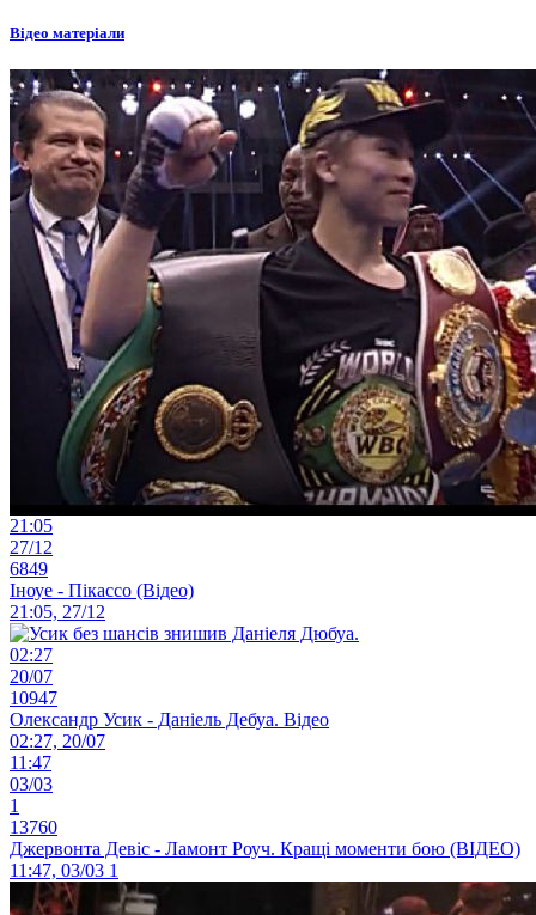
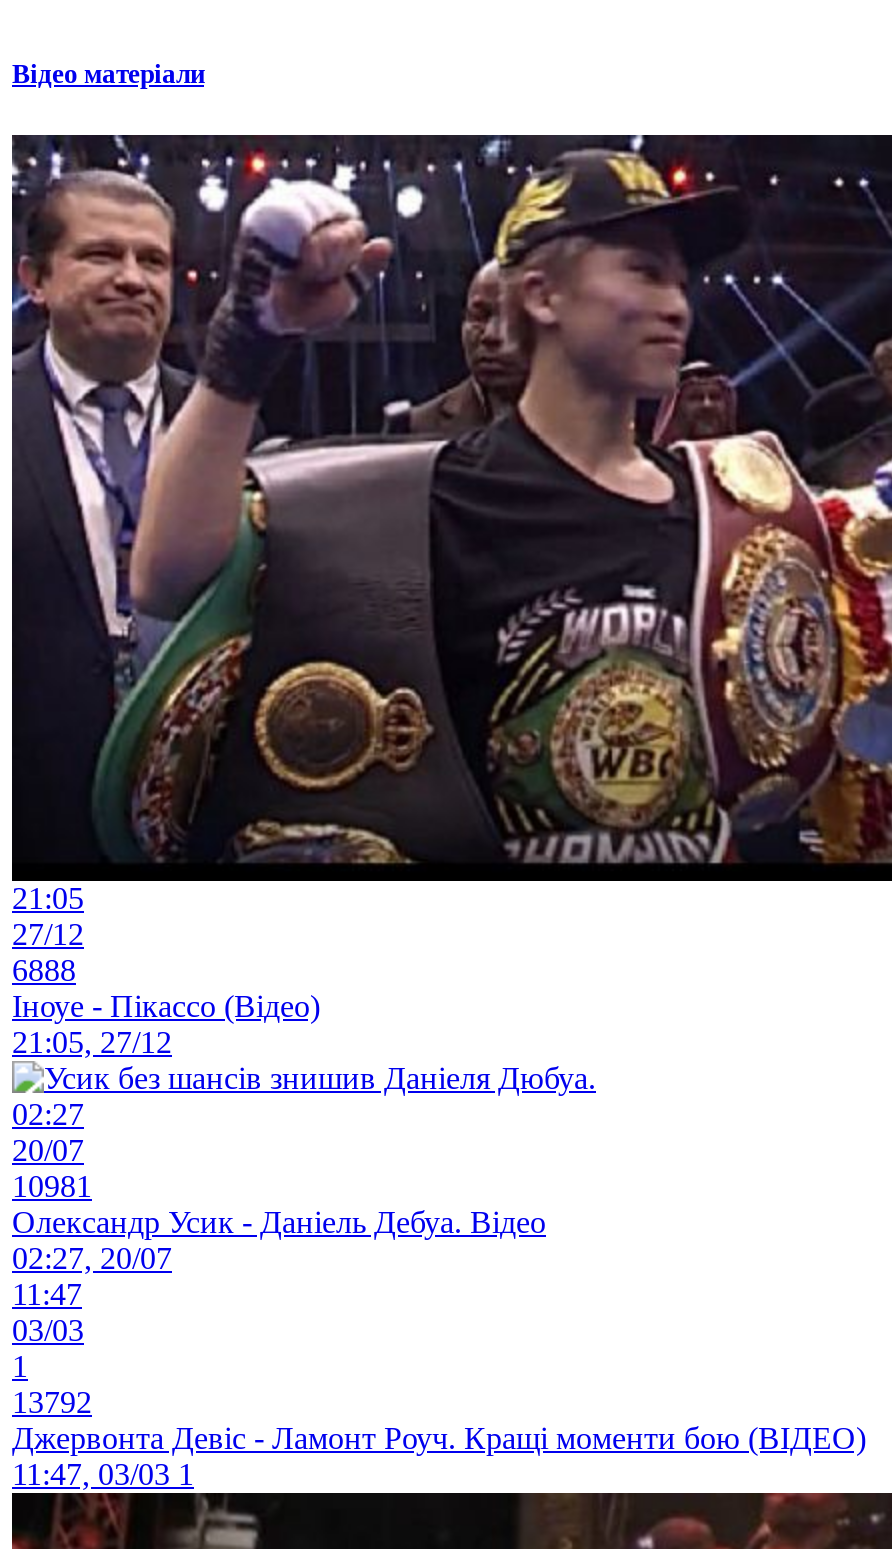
[10,558,48,579] 6849 -> [12,952,76,986] 6888
[10,687,57,708] 10947 -> [12,1168,92,1202] 10981
[10,817,57,837] 13760 -> [12,1384,92,1418] 13792

